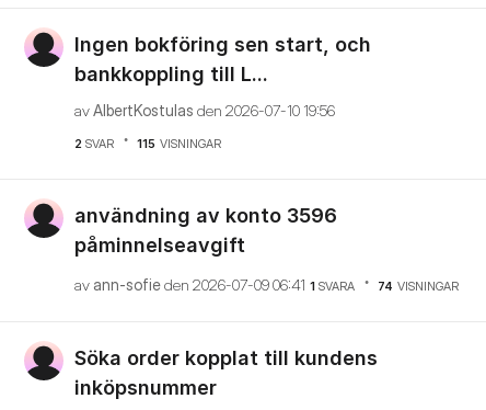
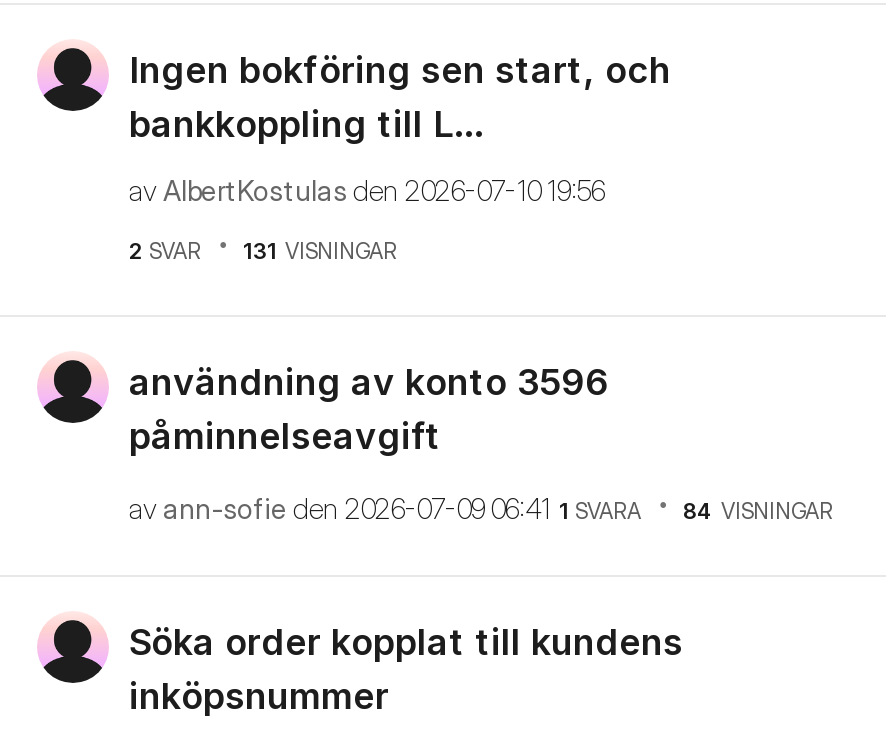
[74,136,221,151] 2 SVAR 115 VISNINGAR -> [129,237,397,265] 2 SVAR 131 VISNINGAR
[74,275,459,293] av ann-sofie den 2026-07-09 06:41 1 SVARA 74 VISNINGAR -> [129,490,833,524] av ann-sofie den 2026-07-09 06:41 1 SVARA 84 VISNINGAR

